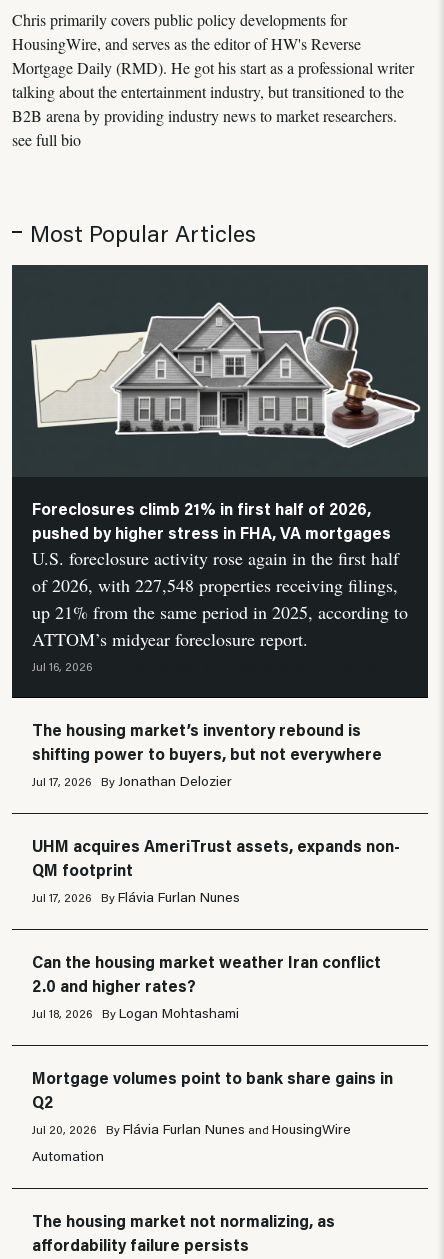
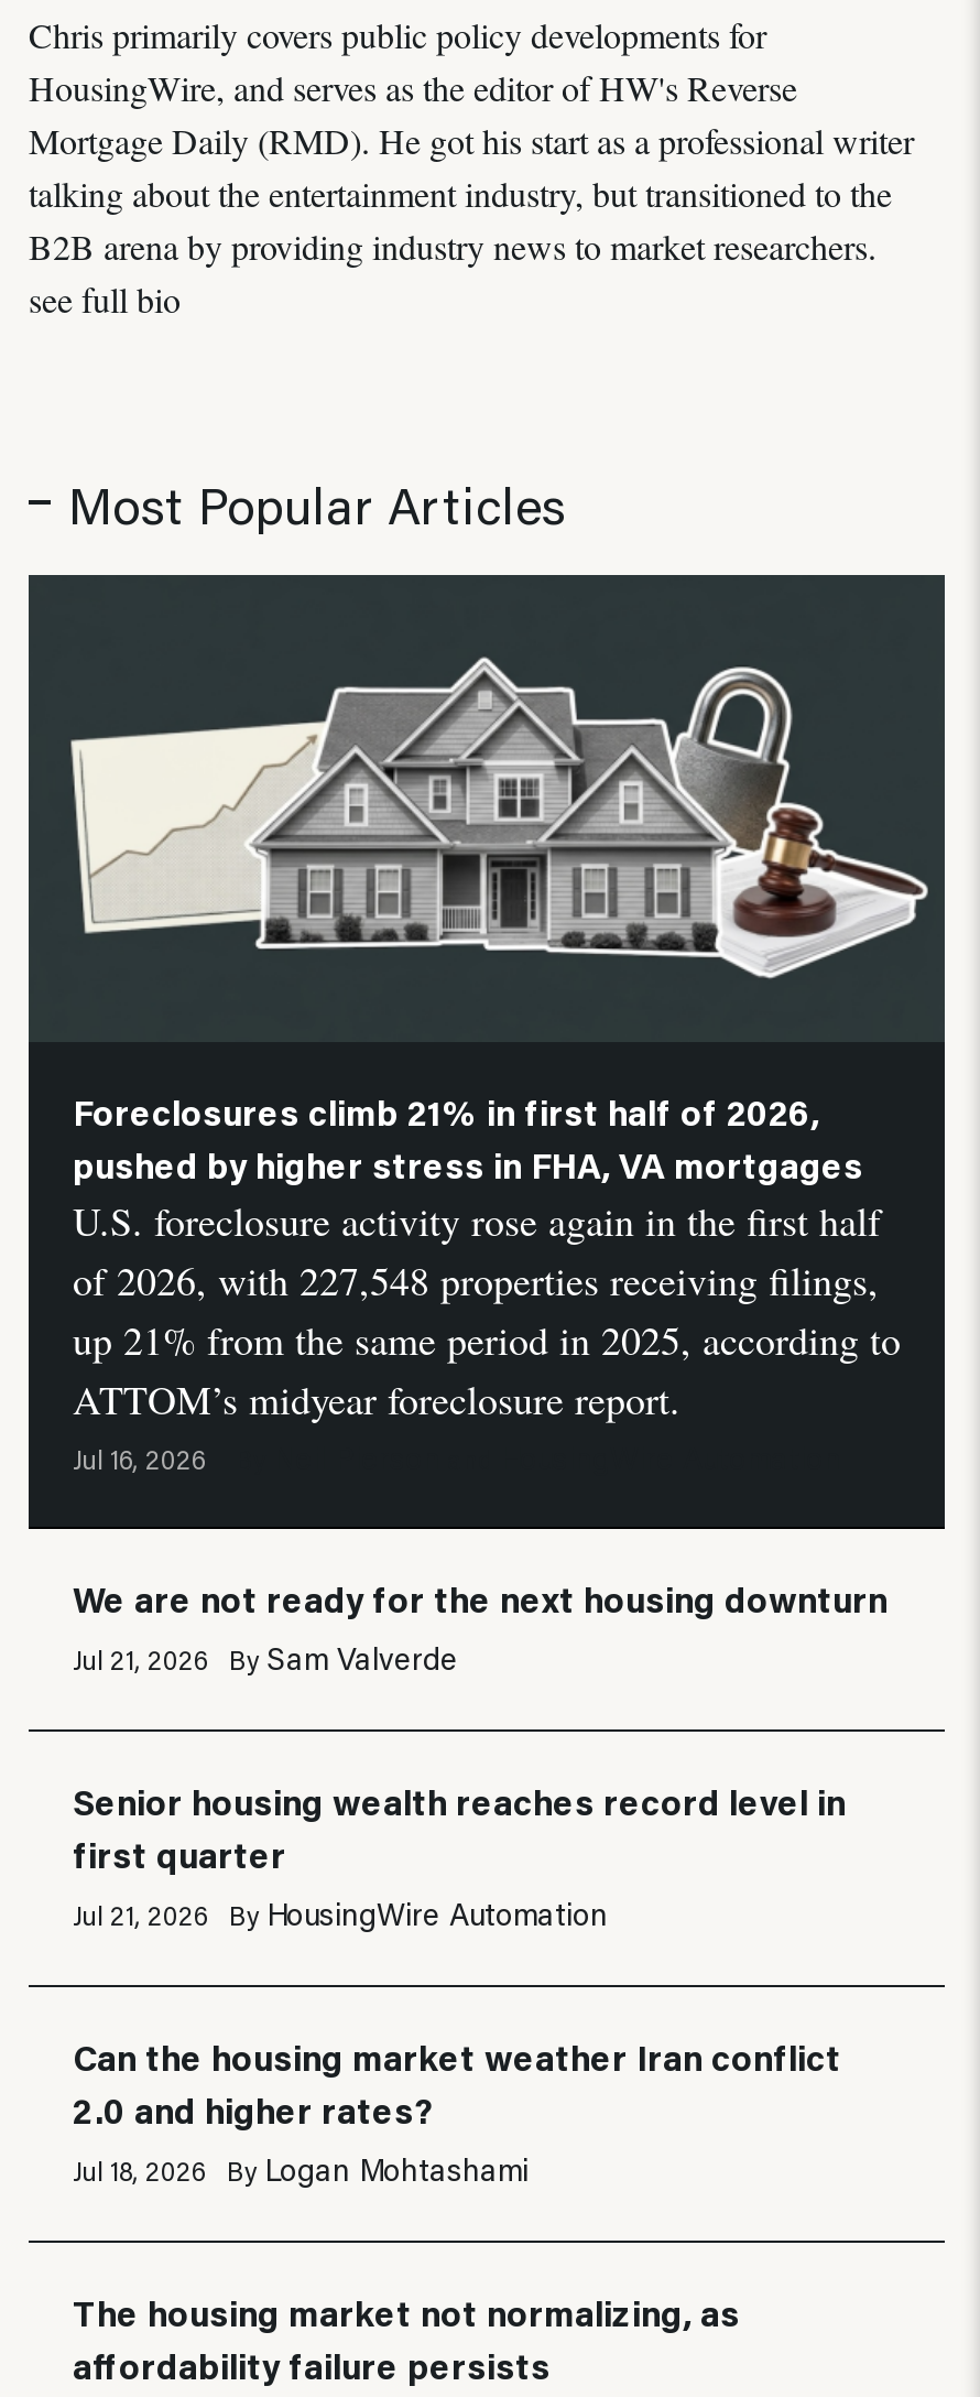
[32,719,386,790] The housing market’s inventory rebound is | shifting power to buyers, but not everywhere | Jul 17, 2026 | By Jonathan Delozier -> [73,1576,896,1679] We are not ready for the next housing downturn | Jul 21, 2026 | By Sam Valverde
[32,835,400,906] UHM acquires AmeriTrust assets, expands non- | QM footprint | Jul 17, 2026 | By Flávia Furlan Nunes -> [73,1778,846,1935] Senior housing wealth reaches record level in | first quarter | Jul 21, 2026 | By HousingWire Automation
[32,1067,393,1165] Mortgage volumes point to bank share gains in | Q2 | Jul 20, 2026 | By Flávia Furlan Nunes and HousingWire | Automation -> none

